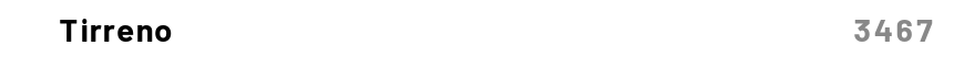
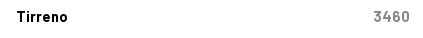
[854,12,934,49] 3467 -> [373,8,410,25] 3460

